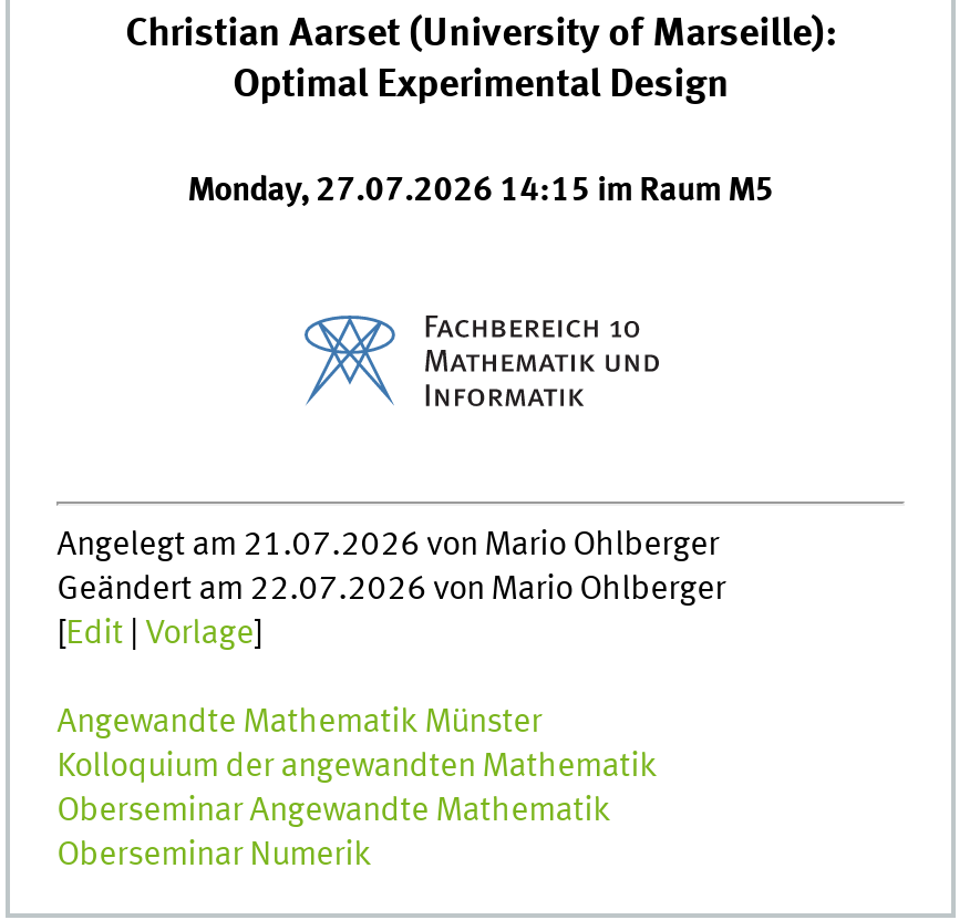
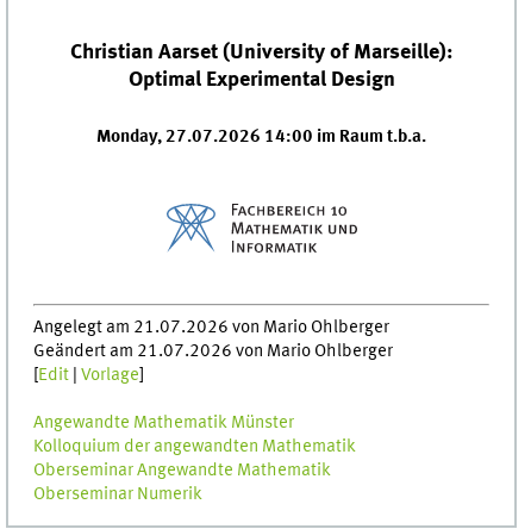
[187,174,774,209] Monday, 27.07.2026 14:15 im Raum M5 -> [97,127,426,147] Monday, 27.07.2026 14:00 im Raum t.b.a.
[57,572,726,607] Geändert am 22.07.2026 von Mario Ohlberger -> [33,342,393,361] Geändert am 21.07.2026 von Mario Ohlberger

